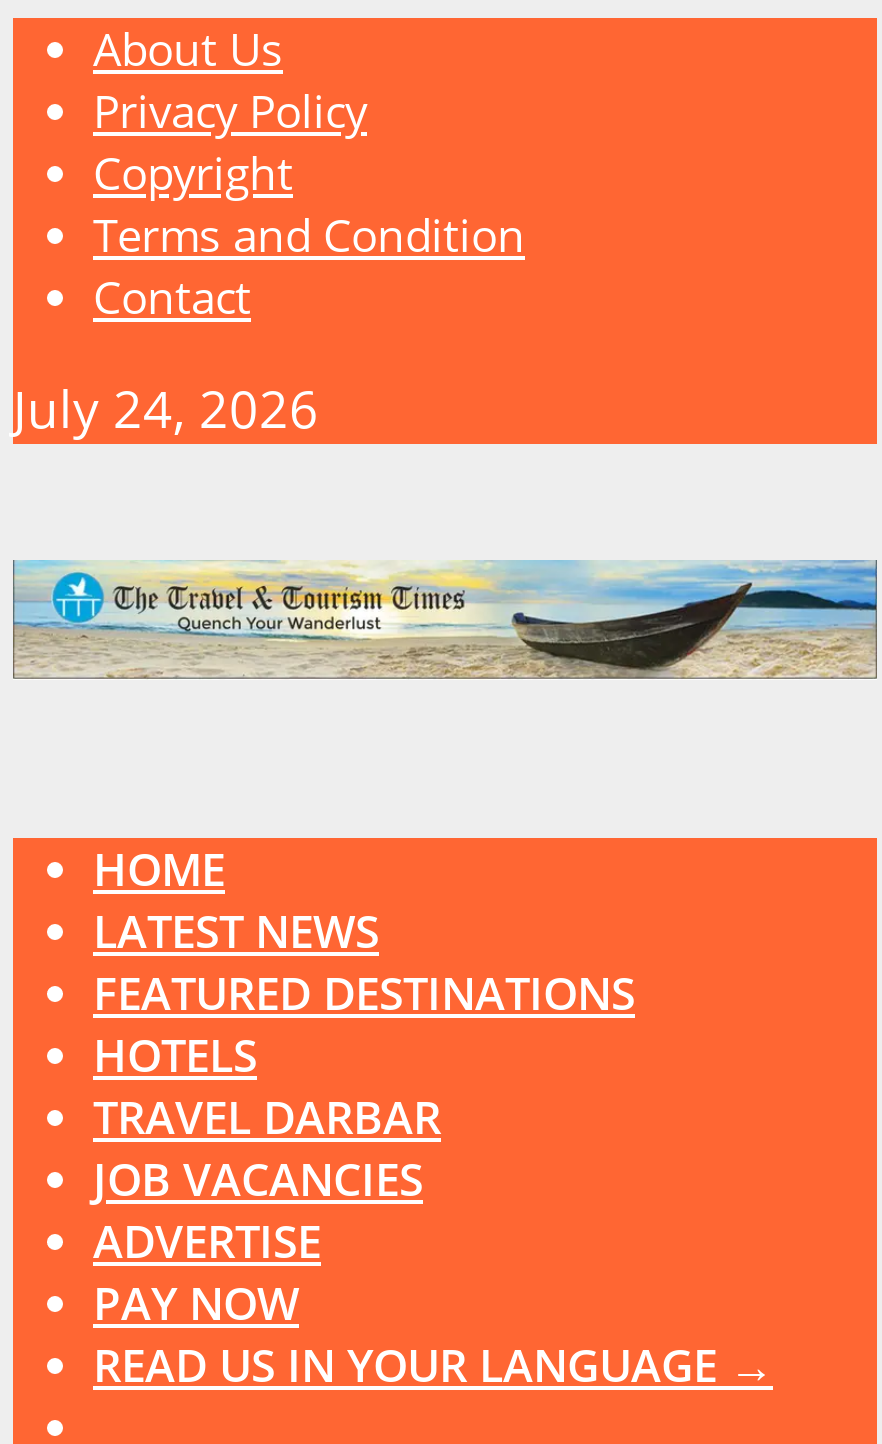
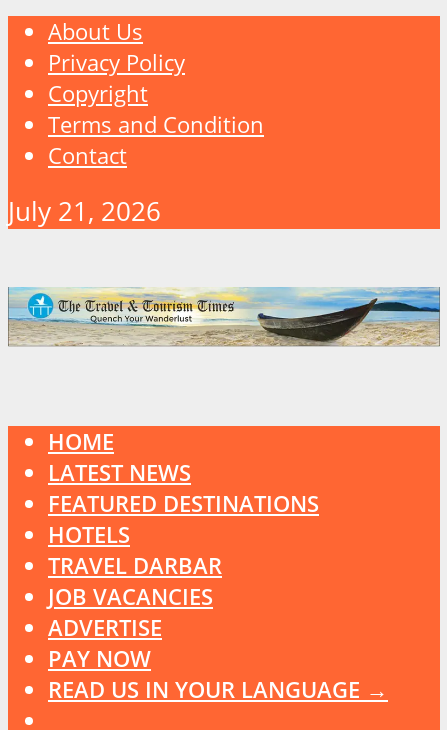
[13,374,319,444] July 24, 2026 -> [8,194,161,229] July 21, 2026

